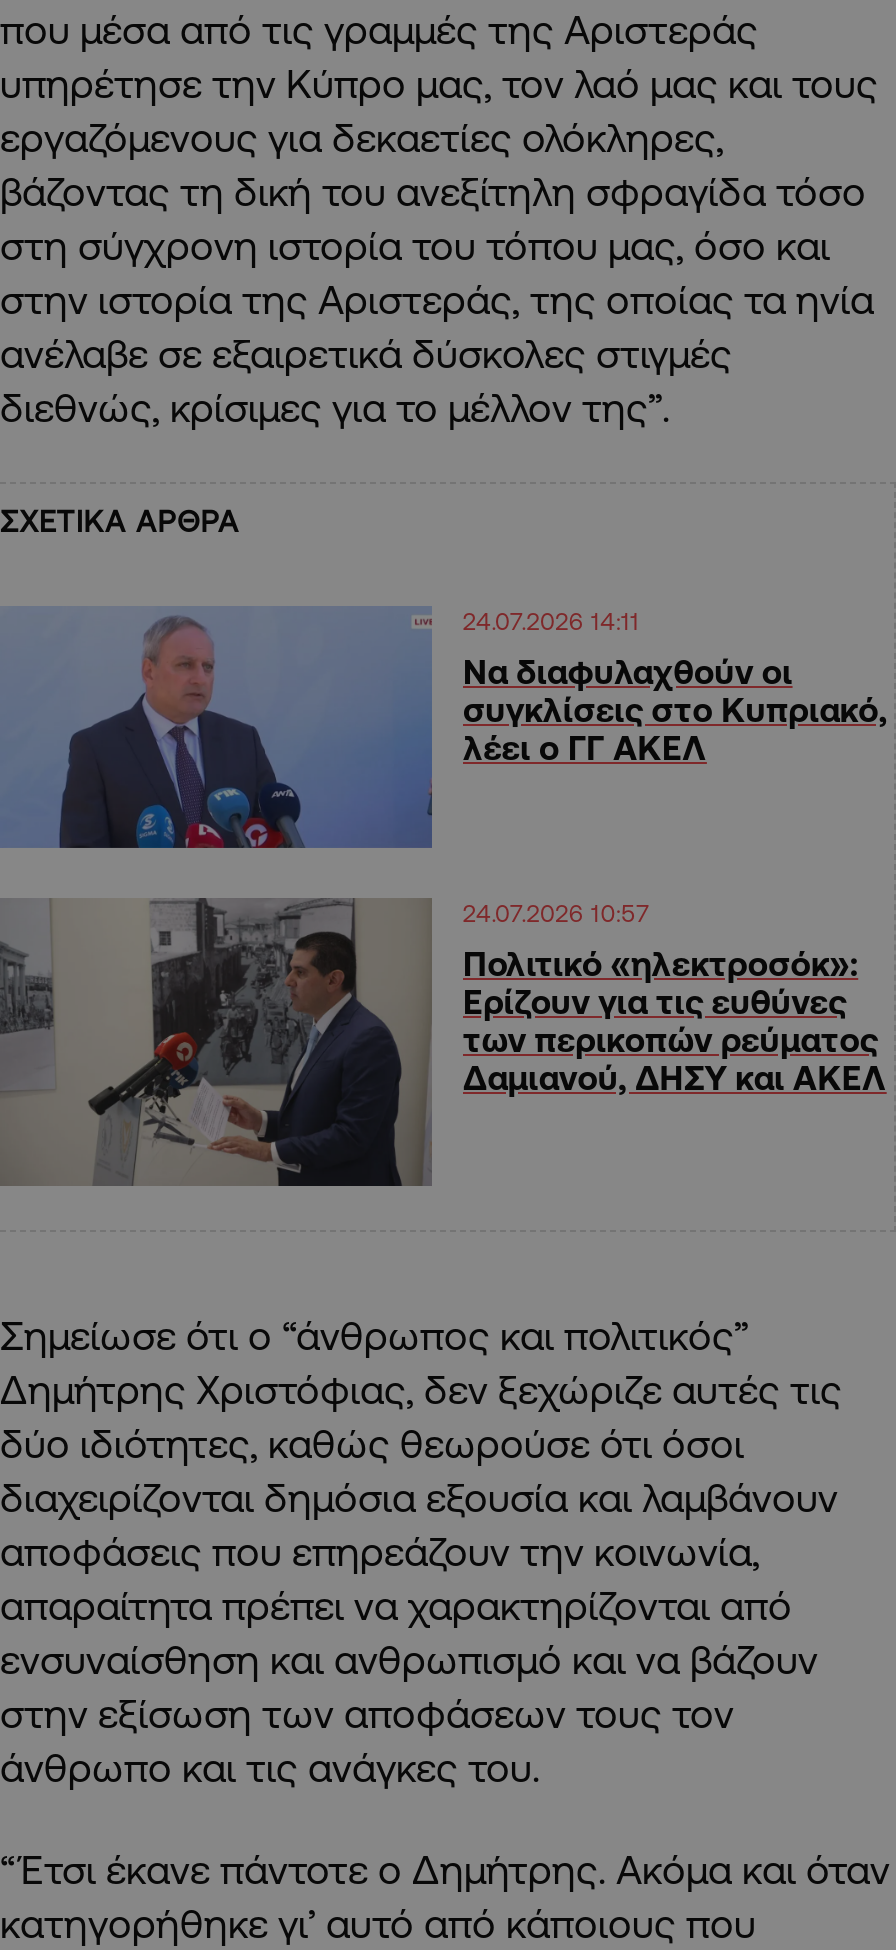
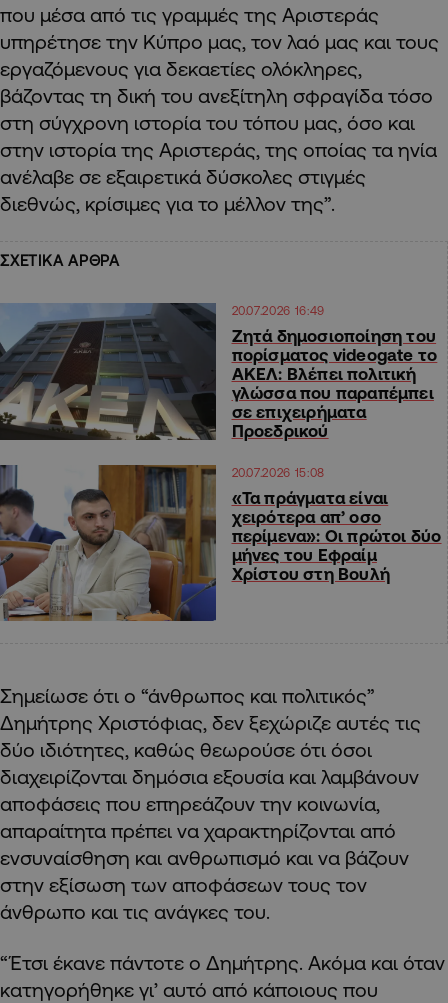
[6,606,640,850] [image] | 24.07.2026 14:11 -> [3,302,325,441] [image] | 20.07.2026 16:49
[463,652,887,766] Να διαφυλαχθούν οι | συγκλίσεις στο Κυπριακό, | λέει ο ΓΓ ΑΚΕΛ -> [231,326,437,440] Ζητά δημοσιοποίηση του | πορίσματος videogate το | ΑΚΕΛ: Βλέπει πολιτική | γλώσσα που παραπέμπει | σε επιχειρήματα | Προεδρικού
[6,896,650,1188] [image] | 24.07.2026 10:57 -> [3,464,325,622] [image] | 20.07.2026 15:08
[463,944,887,1096] Πολιτικό «ηλεκτροσόκ»: | Ερίζουν για τις ευθύνες | των περικοπών ρεύματος | Δαμιανού, ΔΗΣΥ και ΑΚΕΛ -> [231,488,441,583] «Τα πράγματα είναι | χειρότερα απ’ οσο | περίμενα»: Οι πρώτοι δύο | μήνες του Εφραίμ | Χρίστου στη Βουλή

